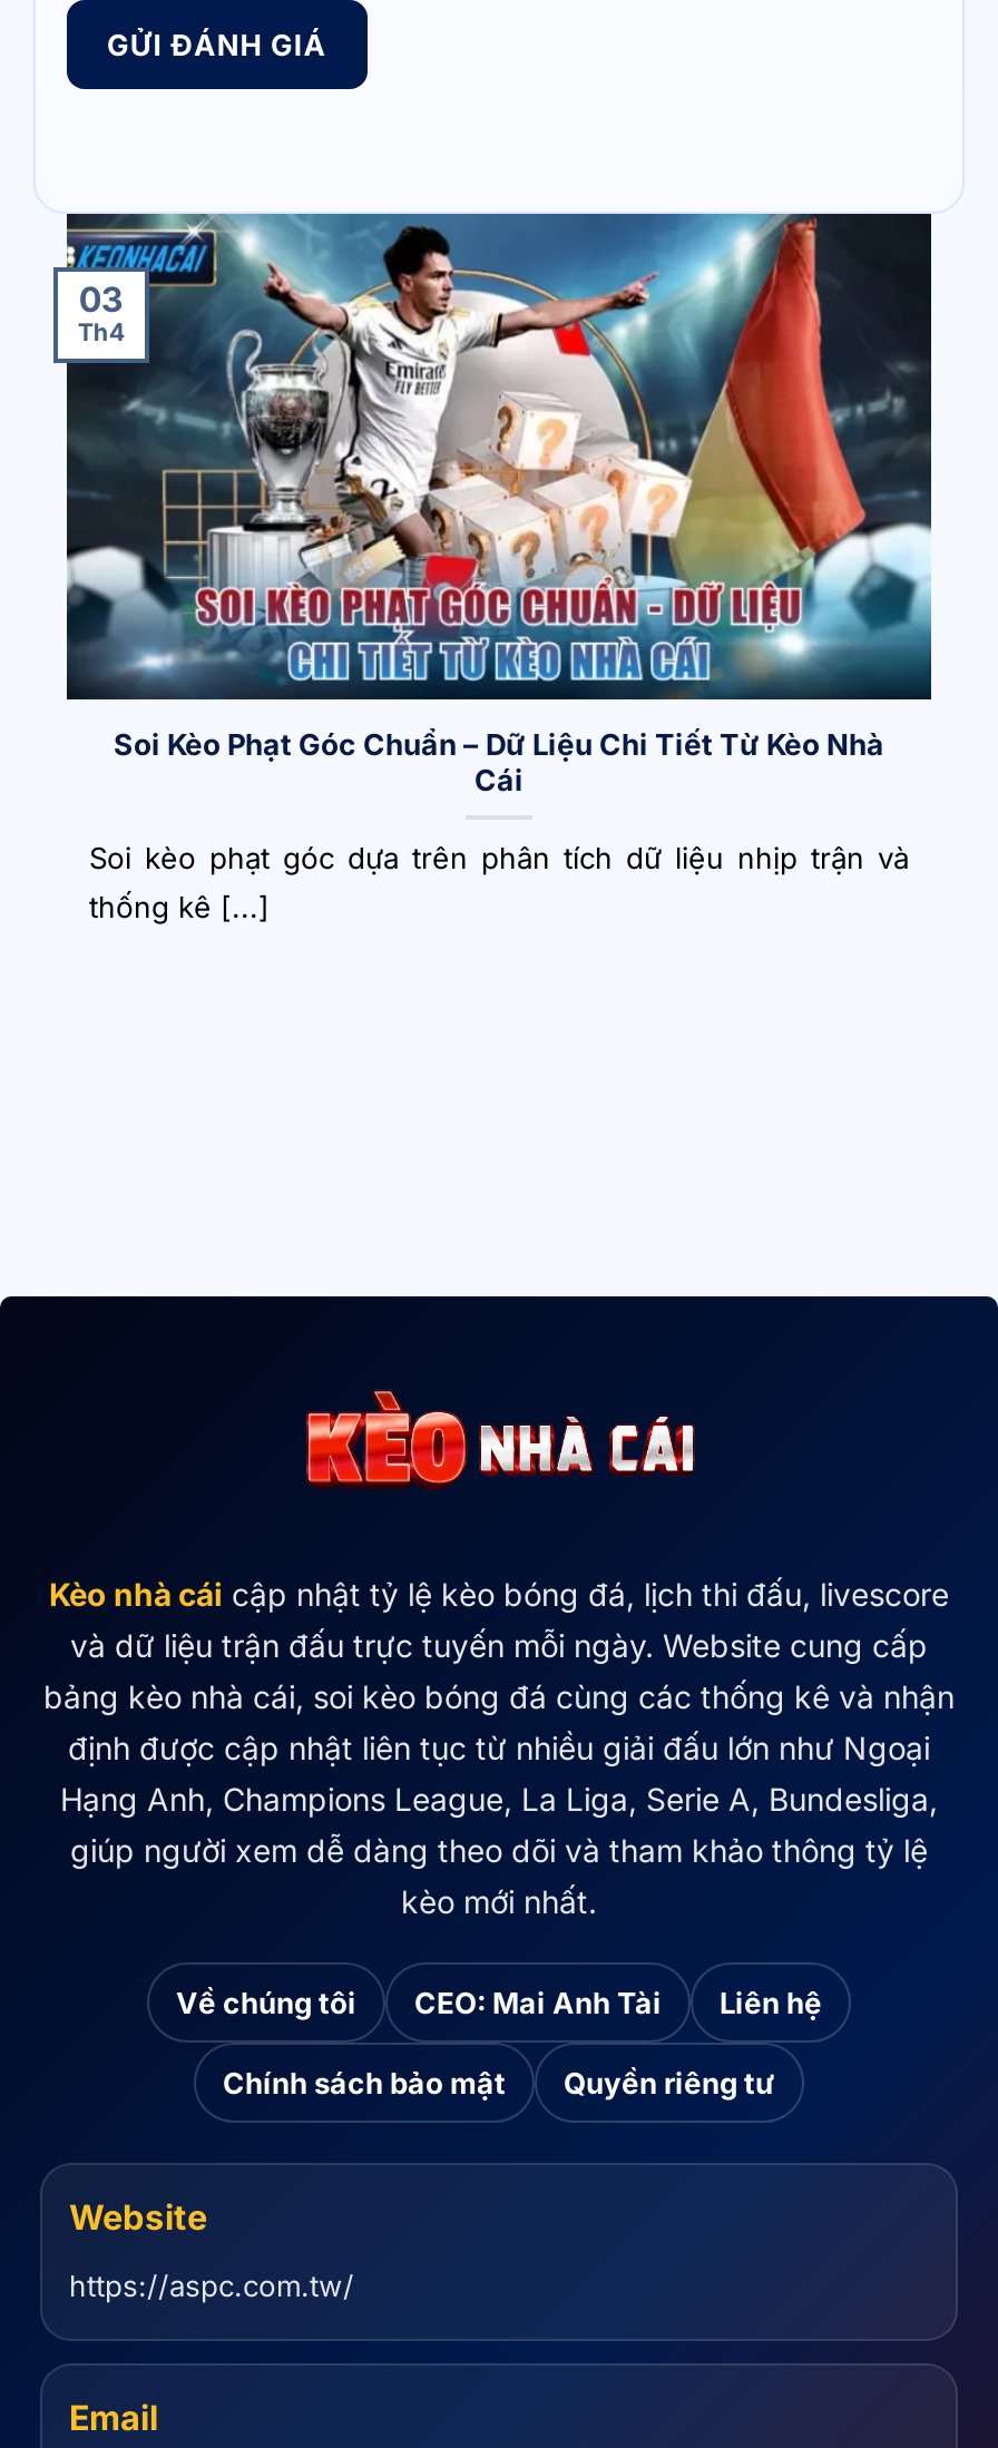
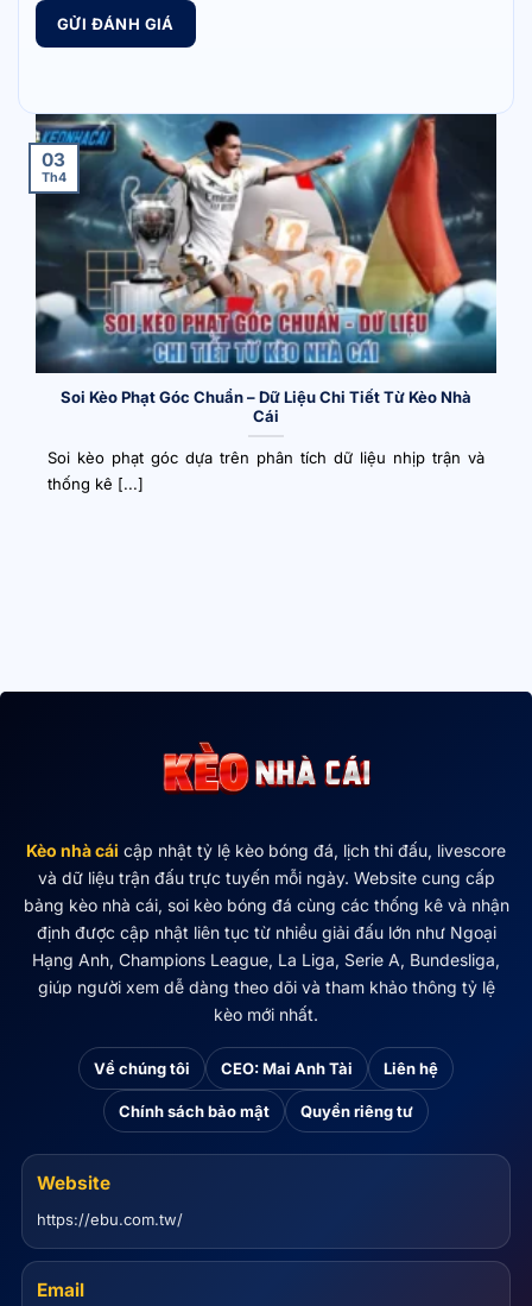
[69,2267,354,2303] https://aspc.com.tw/ -> [37,1209,183,1228] https://ebu.com.tw/

